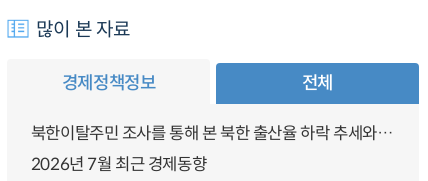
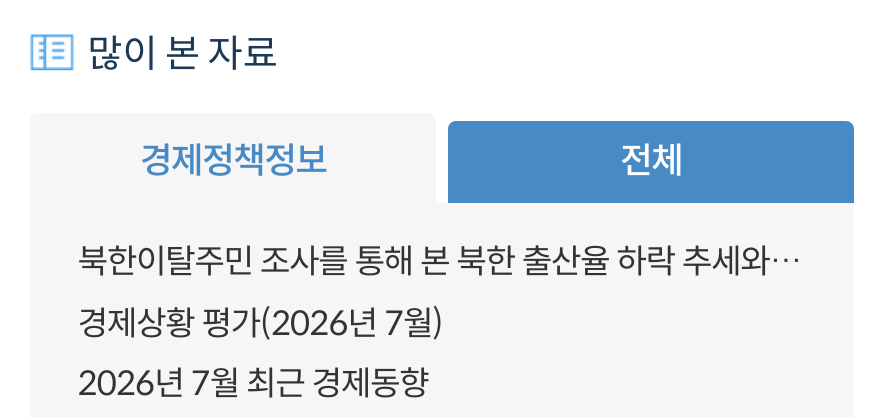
none -> [78,302,443,344] 경제상황 평가(2026년 7월)

